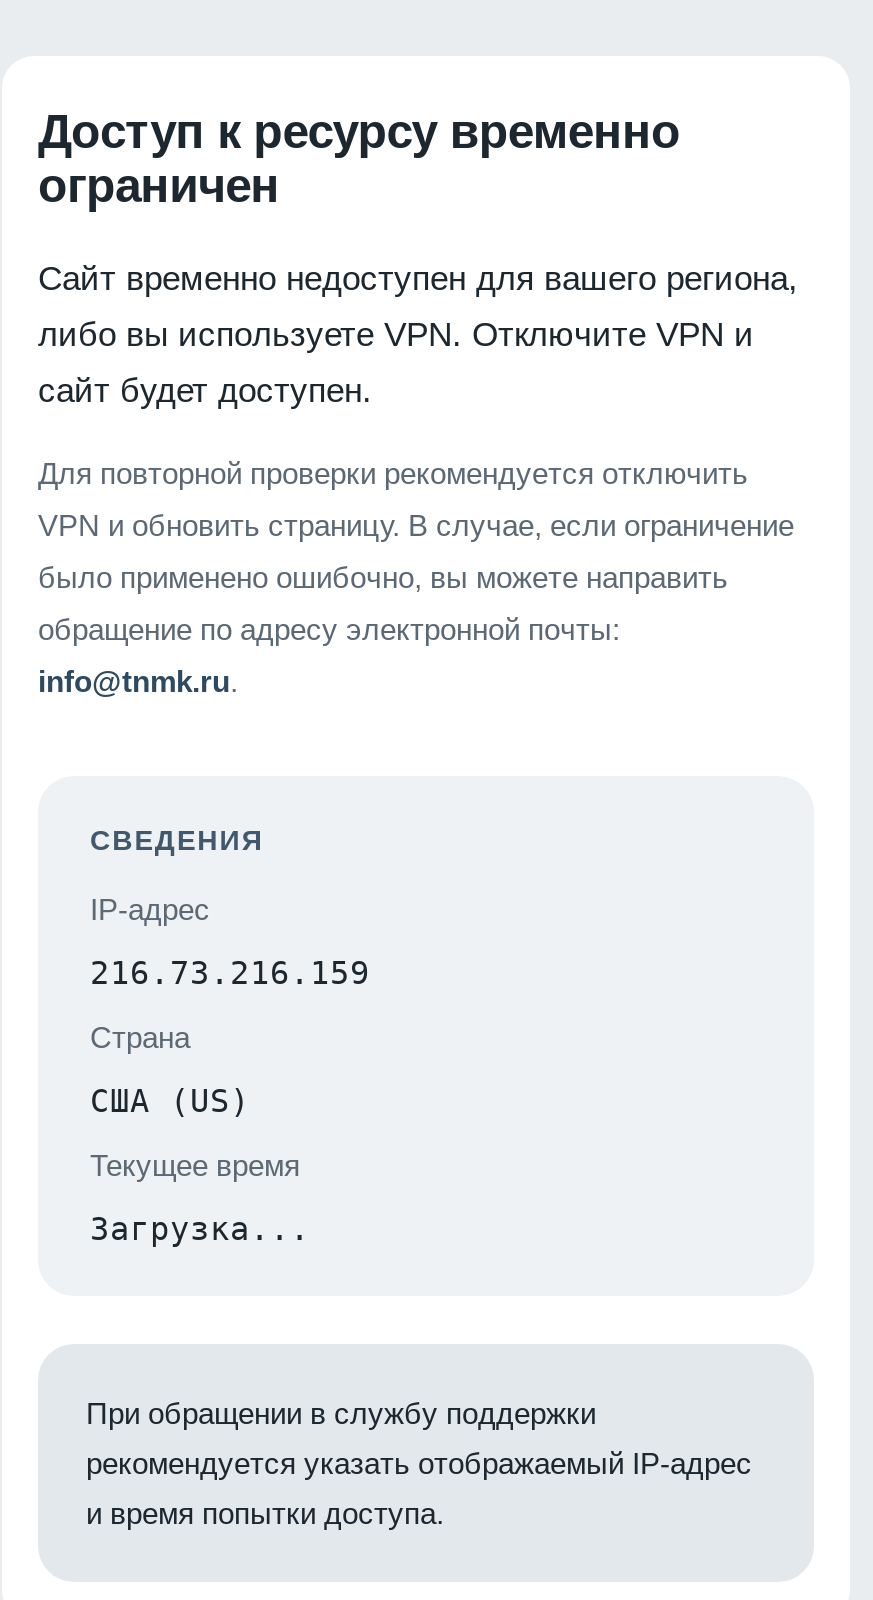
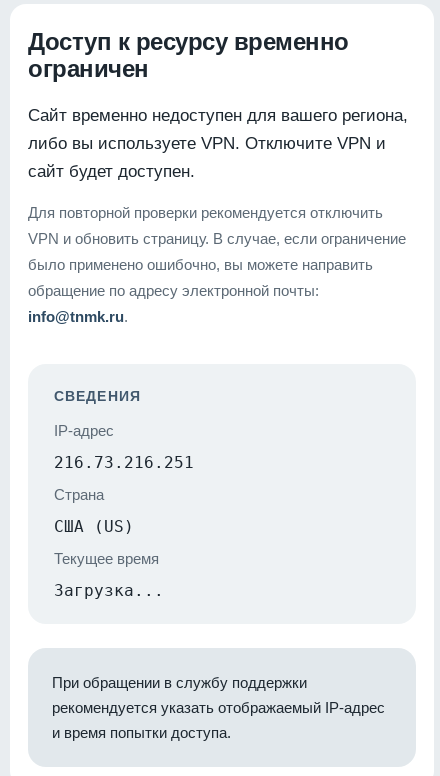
[90,953,370,991] 216.73.216.159 -> [54,452,194,471] 216.73.216.251

